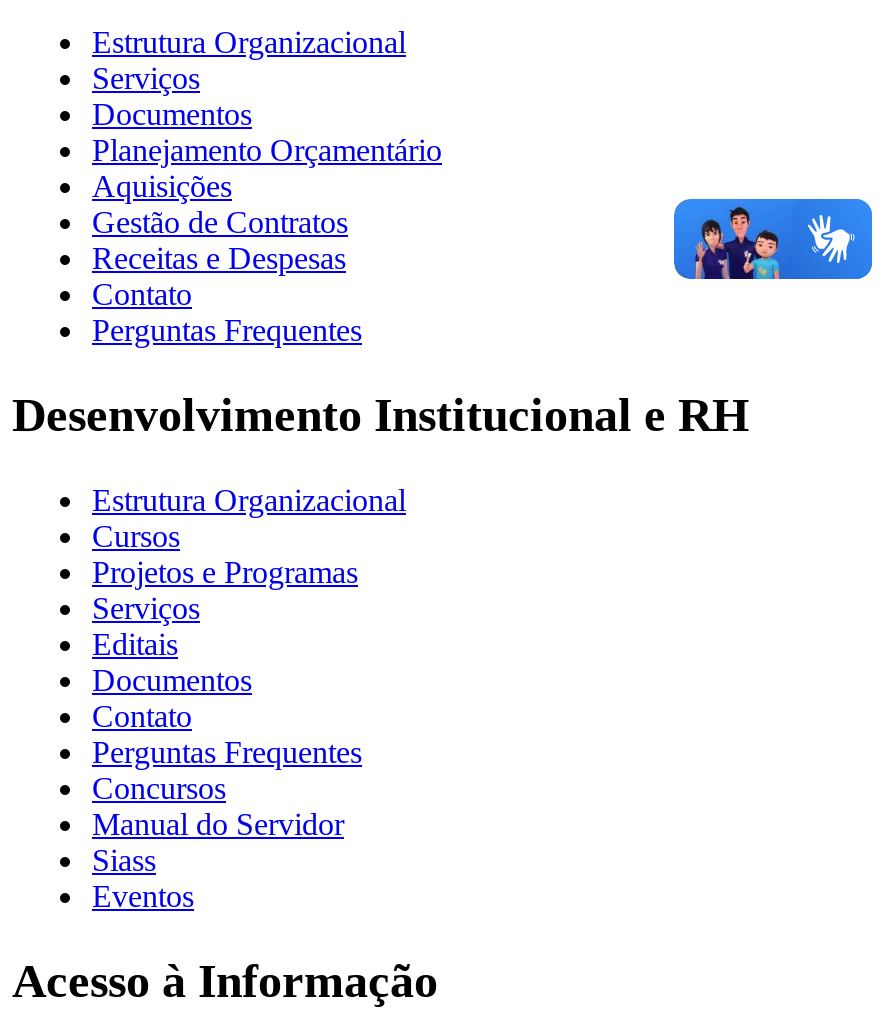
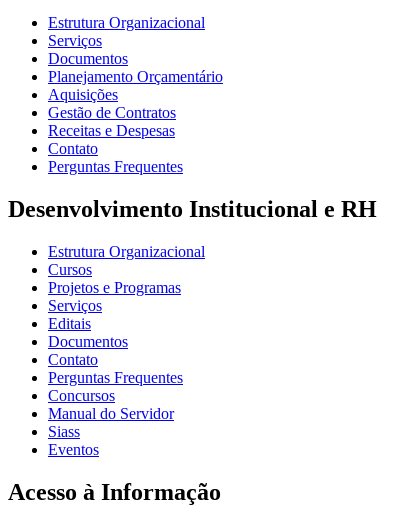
[672,197,874,281] [image] -> none

